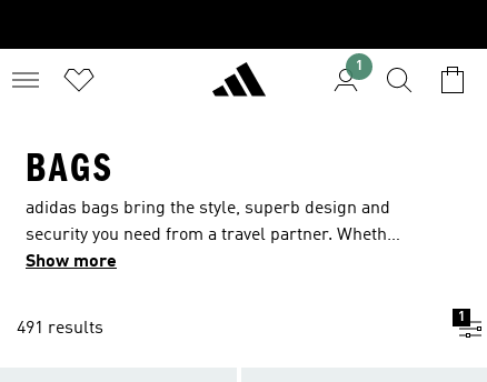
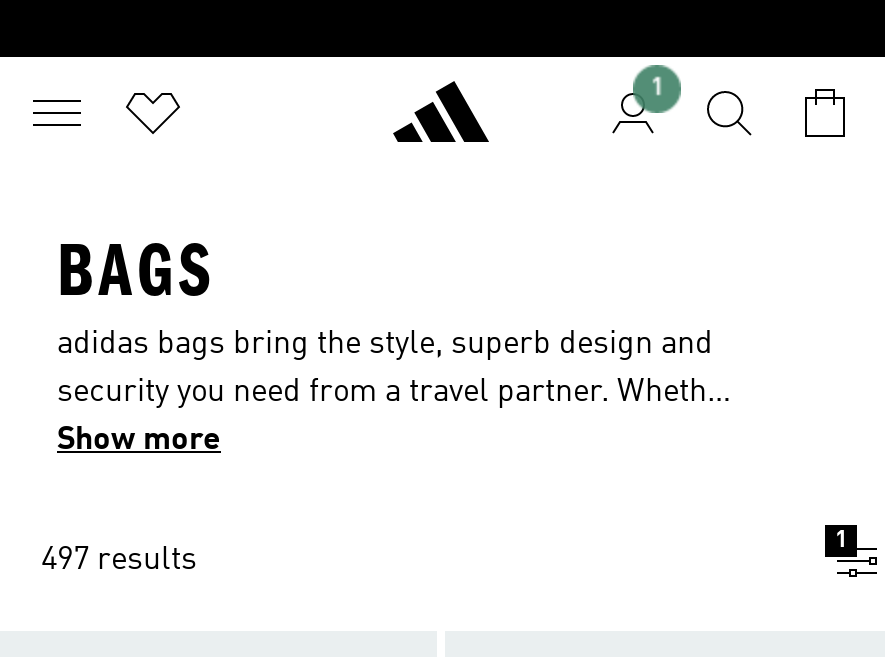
[17,320,103,338] 491 results -> [41,545,197,577] 497 results

